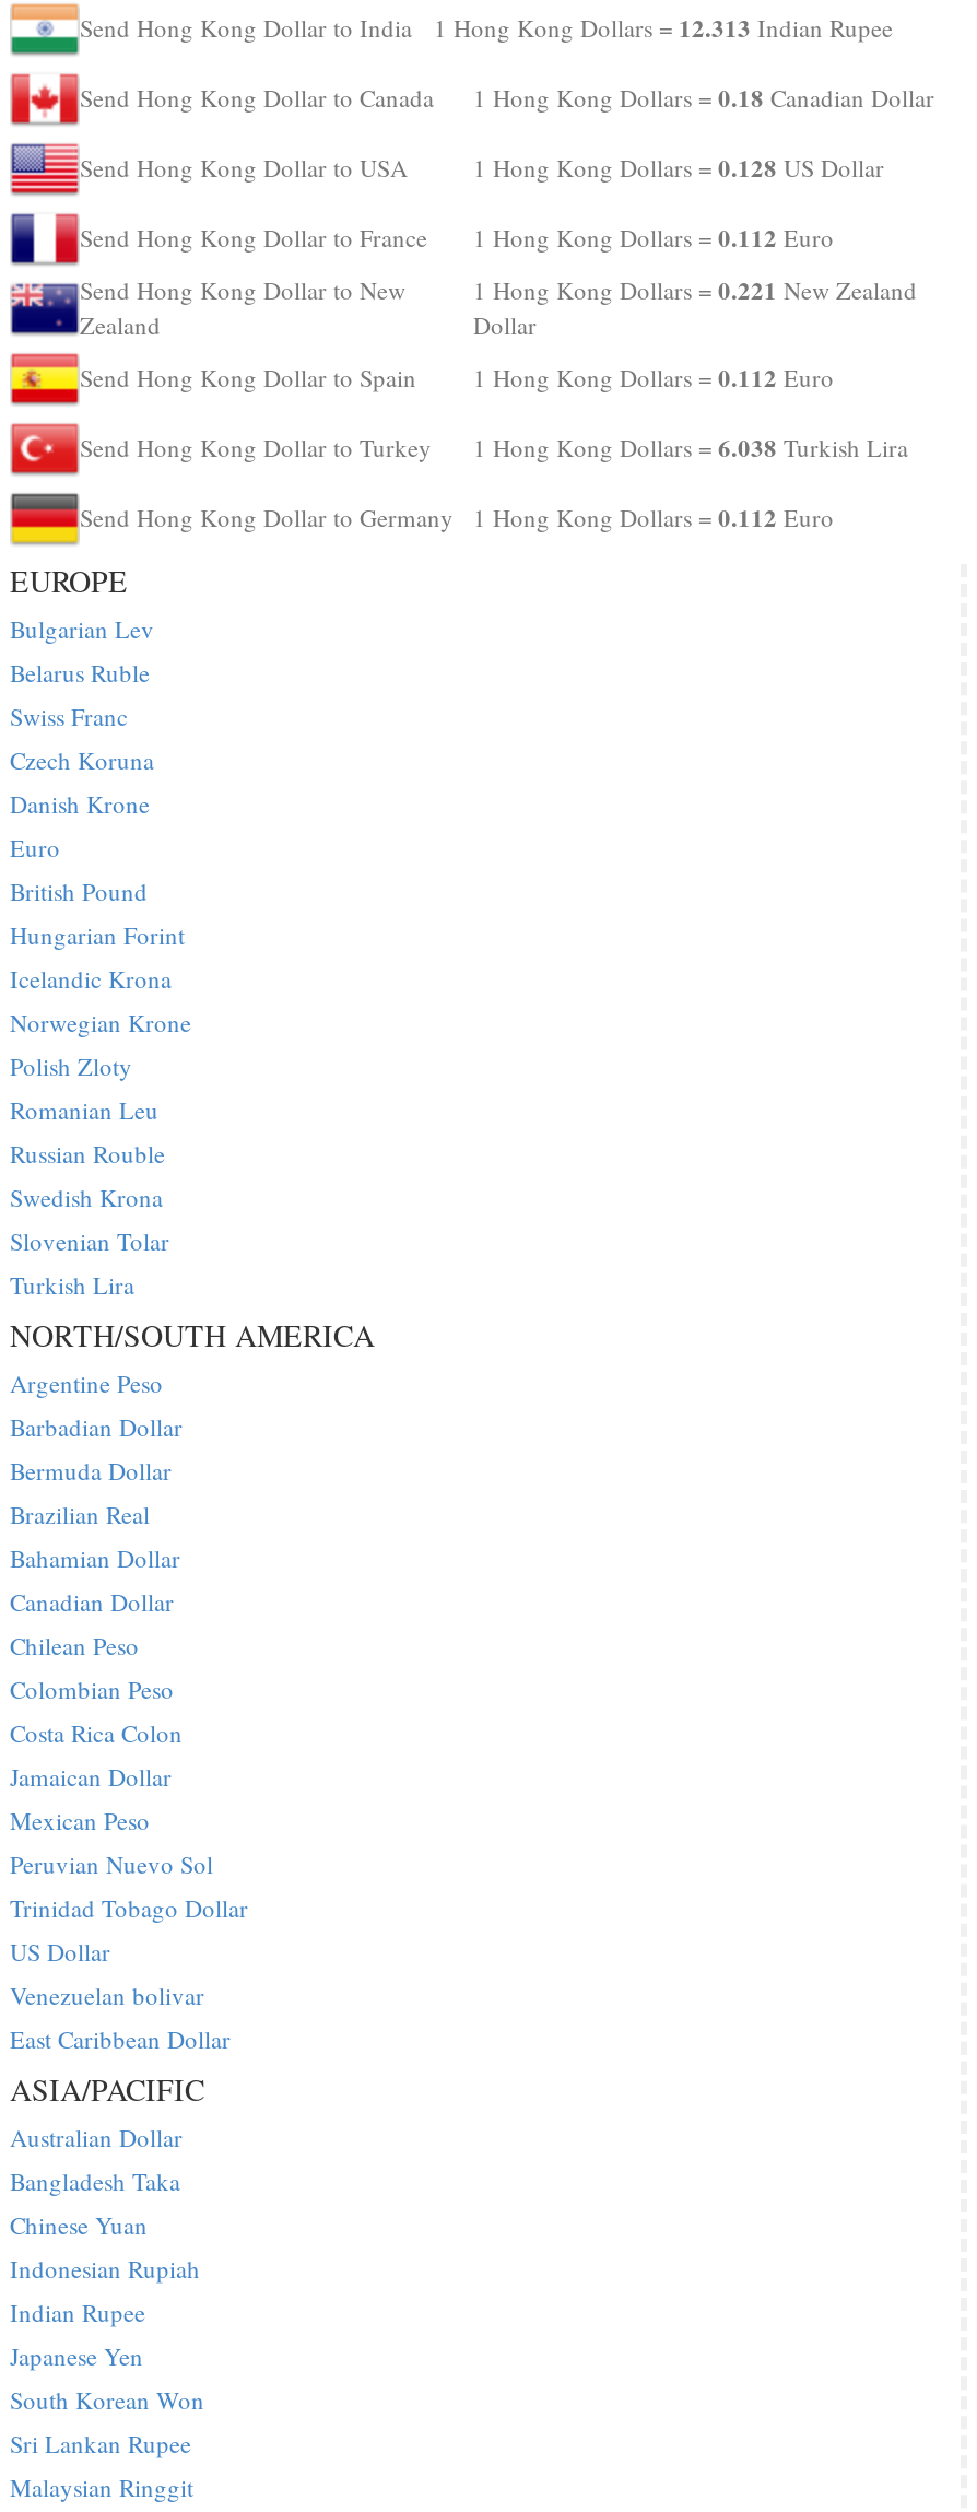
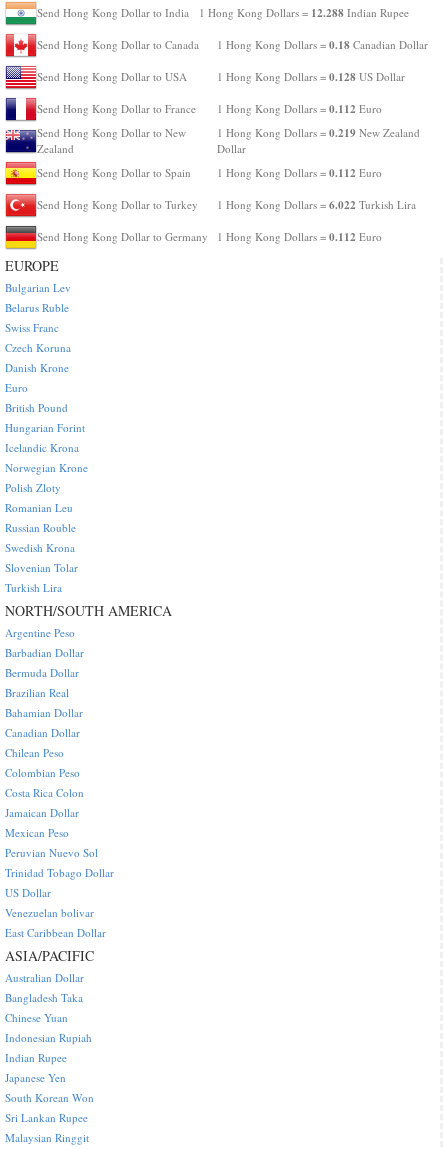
[434,9,893,46] 1 Hong Kong Dollars = 12.313 Indian Rupee -> [199,4,409,21] 1 Hong Kong Dollars = 12.288 Indian Rupee
[473,271,917,308] 1 Hong Kong Dollars = 0.221 New Zealand -> [217,124,420,141] 1 Hong Kong Dollars = 0.219 New Zealand
[473,429,908,466] 1 Hong Kong Dollars = 6.038 Turkish Lira -> [217,196,416,213] 1 Hong Kong Dollars = 6.022 Turkish Lira

